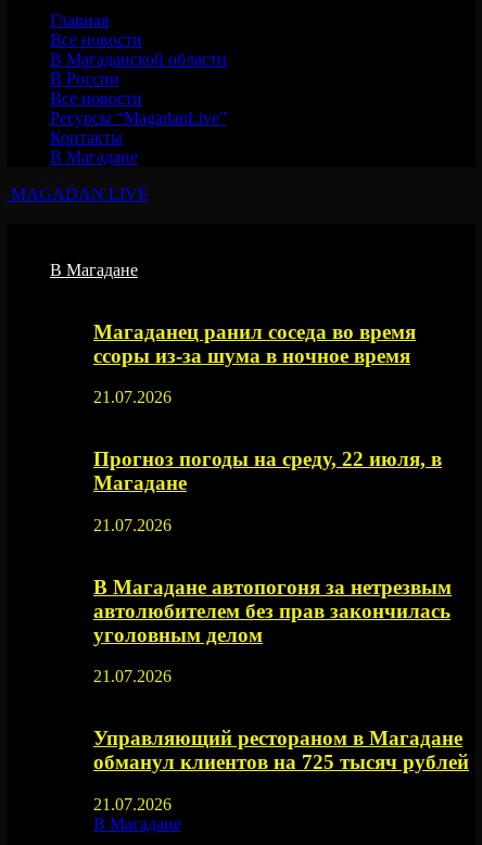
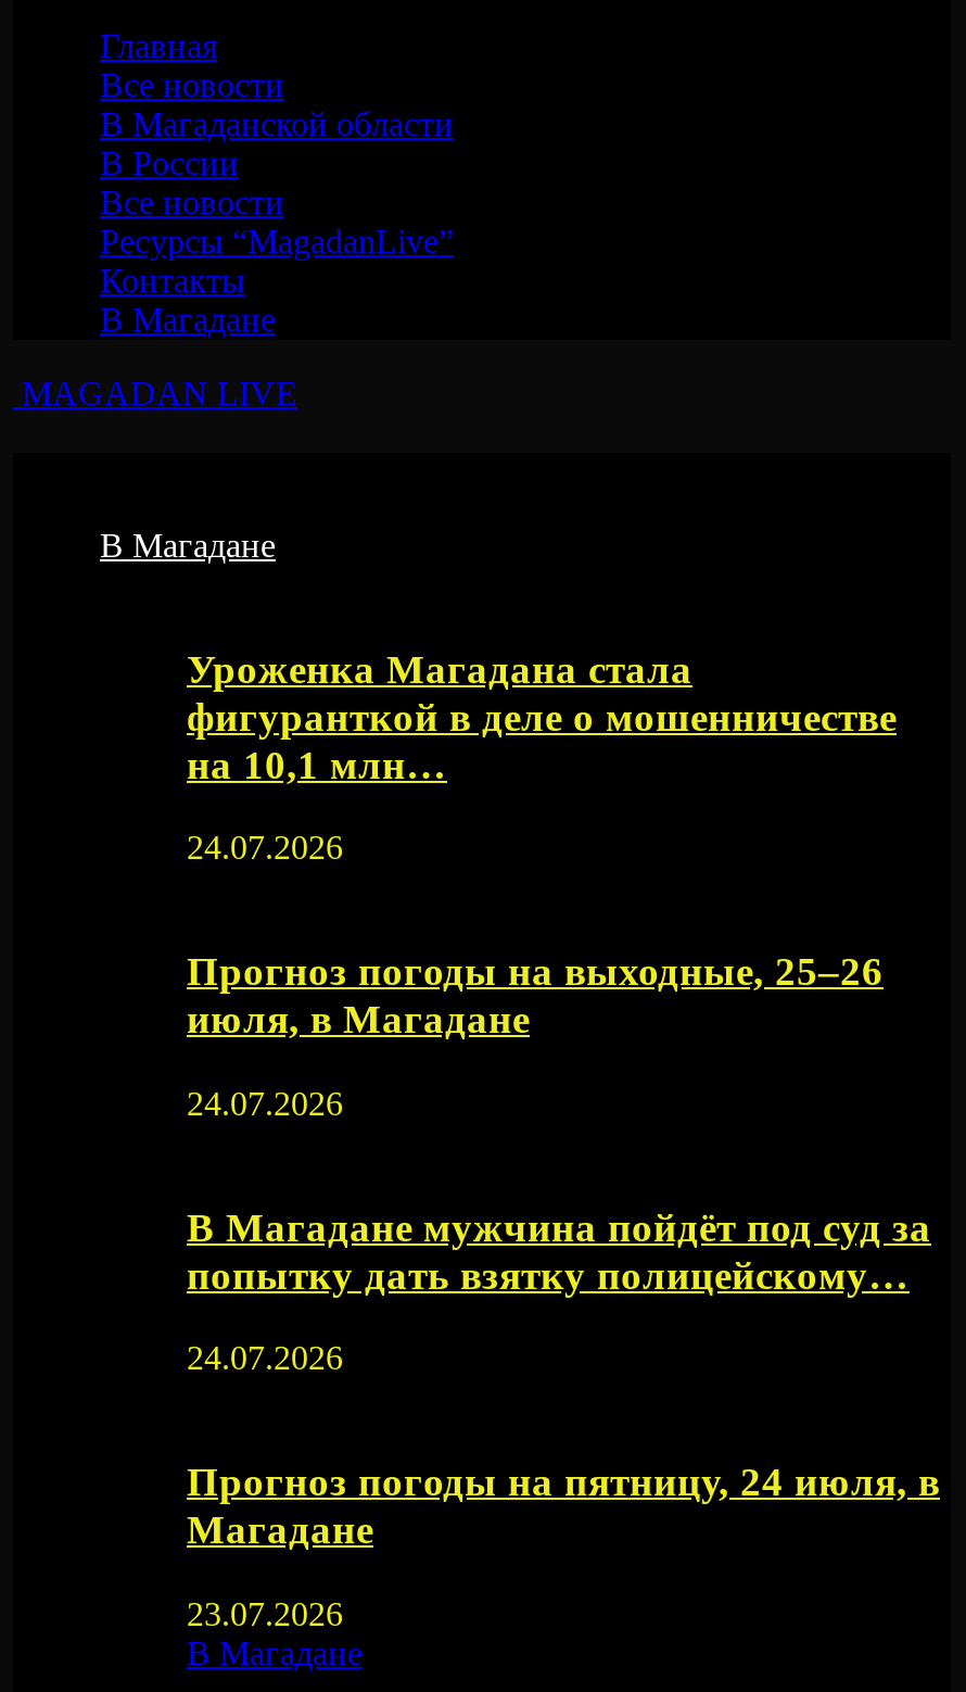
[93,320,442,471] Магаданец ранил соседа во время | ссоры из-за шума в ночное время | 21.07.2026 | Прогноз погоды на среду, 22 июля, в -> [187,646,940,1504] Уроженка Магадана стала | фигуранткой в деле о мошенничестве | на 10,1 млн… | 24.07.2026 | Прогноз погоды на выходные, 25–26 | июля, в Магадане | 24.07.2026 | В Магадане мужчина пойдёт под суд за | попытку дать взятку полицейскому… | 24.07.2026 | Прогноз погоды на пятницу, 24 июля, в
moved [93,472,187,494] -> [187,1506,373,1552]: Магадане
[93,516,469,813] 21.07.2026 | В Магадане автопогоня за нетрезвым | автолюбителем без прав закончилась | уголовным делом | 21.07.2026 | Управляющий рестораном в Магадане | обманул клиентов на 725 тысяч рублей | 21.07.2026 -> [187,1595,343,1632] 23.07.2026

